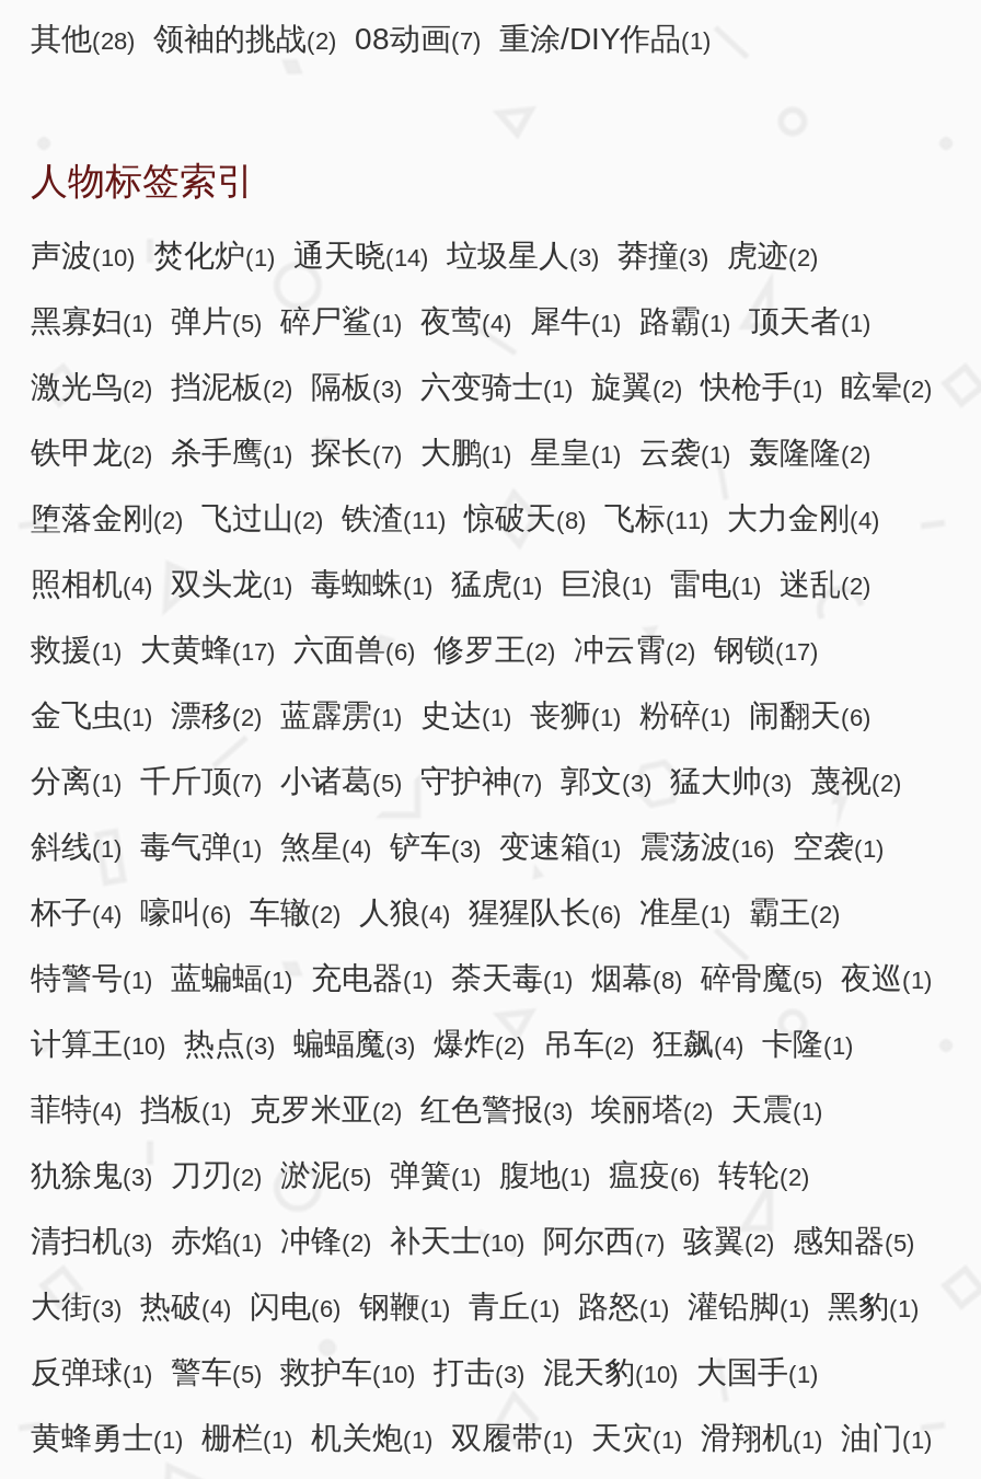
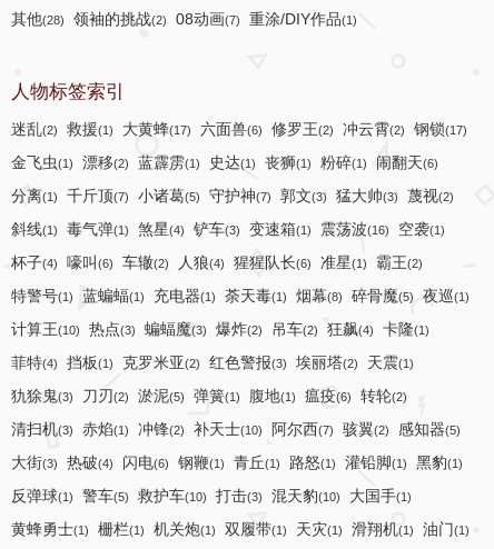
[31,238,933,667] 声波(10) 焚化炉(1) 通天晓(14) 垃圾星人(3) 莽撞(3) 虎迹(2) | 黑寡妇(1) 弹片(5) 碎尸鲨(1) 夜莺(4) 犀牛(1) 路霸(1) 顶天者(1) | 激光鸟(2) 挡泥板(2) 隔板(3) 六变骑士(1) 旋翼(2) 快枪手(1) 眩晕(2) | 铁甲龙(2) 杀手鹰(1) 探长(7) 大鹏(1) 星皇(1) 云袭(1) 轰隆隆(2) | 堕落金刚(2) 飞过山(2) 铁渣(11) 惊破天(8) 飞标(11) 大力金刚(4) | 照相机(4) 双头龙(1) 毒蜘蛛(1) 猛虎(1) 巨浪(1) 雷电(1) 迷乱(2) | 救援(1) 大黄蜂(17) 六面兽(6) 修罗王(2) 冲云霄(2) 钢锁(17) -> [11,120,467,138] 迷乱(2) 救援(1) 大黄蜂(17) 六面兽(6) 修罗王(2) 冲云霄(2) 钢锁(17)

